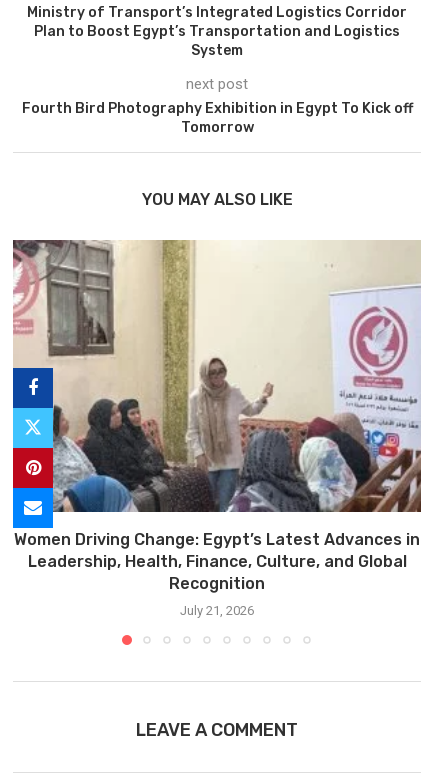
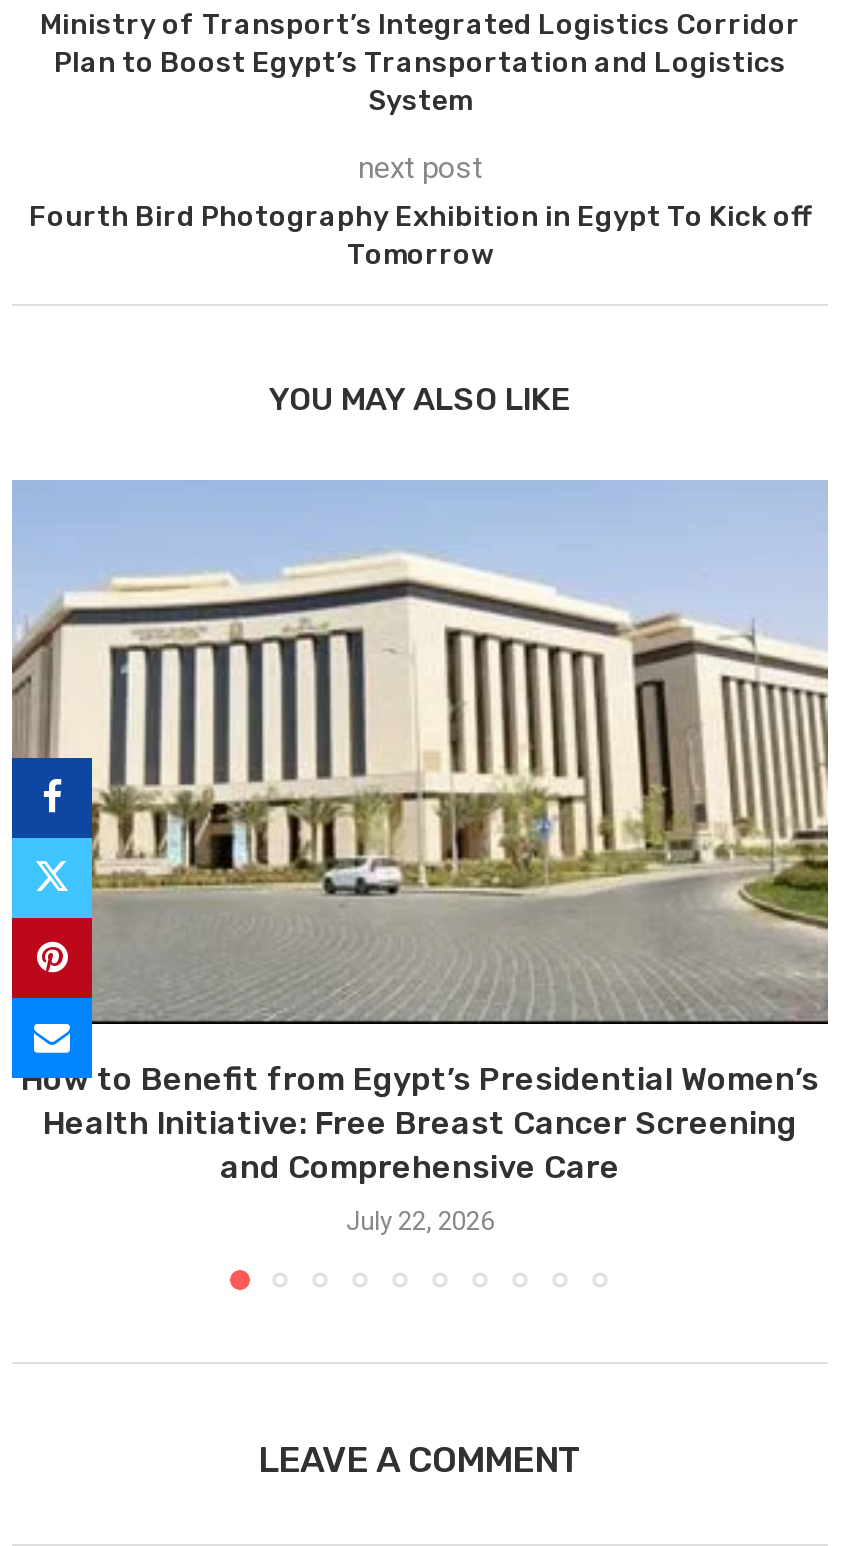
[12,239,421,593] [image] | Women Driving Change: Egypt’s Latest Advances in | Leadership, Health, Finance, Culture, and Global | Recognition -> [10,480,830,1186] [image] | How to Benefit from Egypt’s Presidential Women’s | Health Initiative: Free Breast Cancer Screening | and Comprehensive Care
[180,603,254,618] July 21, 2026 -> [346,1206,494,1236] July 22, 2026

